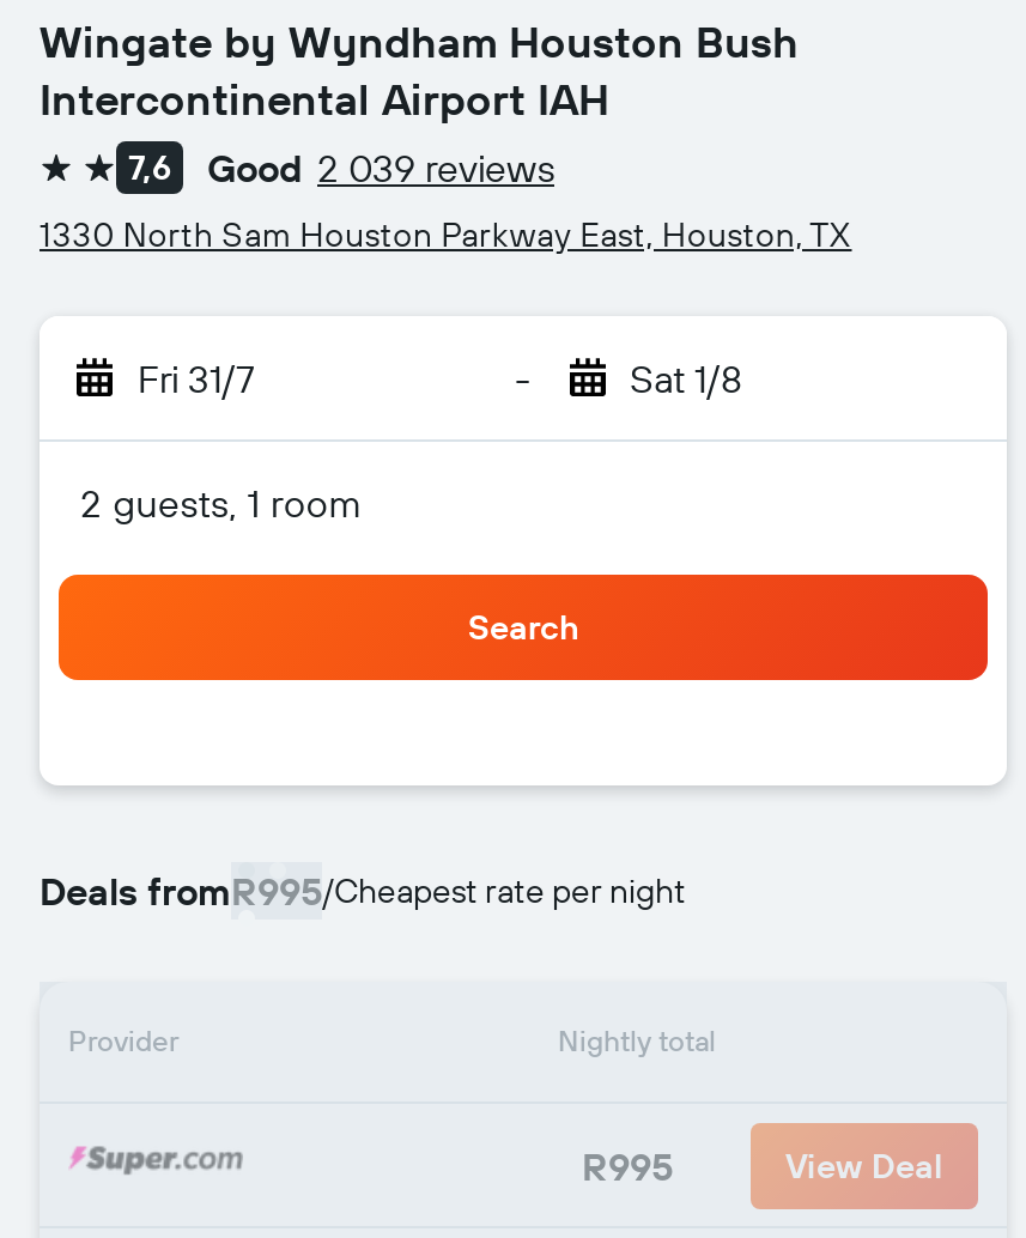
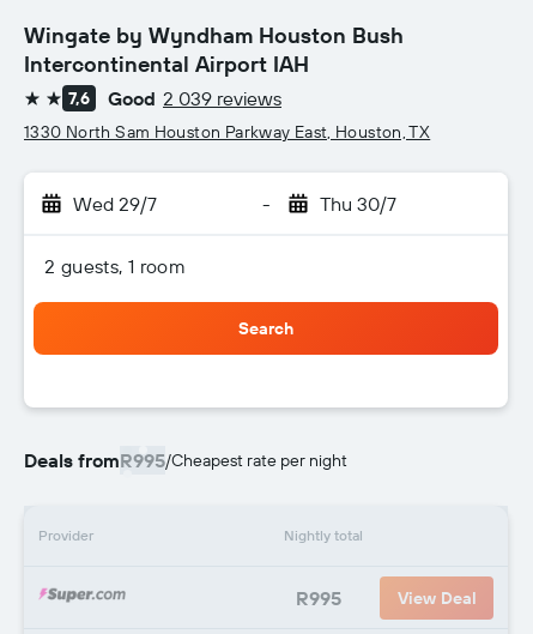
[138,354,255,402] Fri 31/7 -> [73,192,157,216] Wed 29/7
[630,354,742,402] Sat 1/8 -> [319,192,396,216] Thu 30/7

